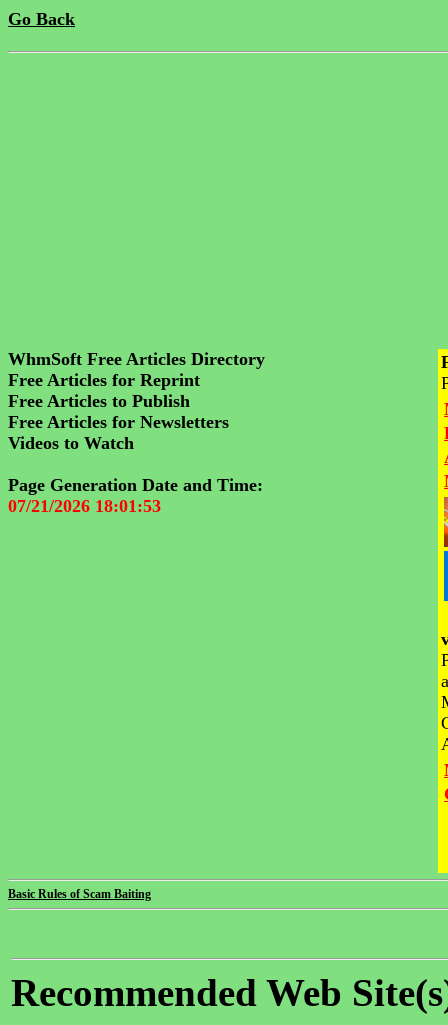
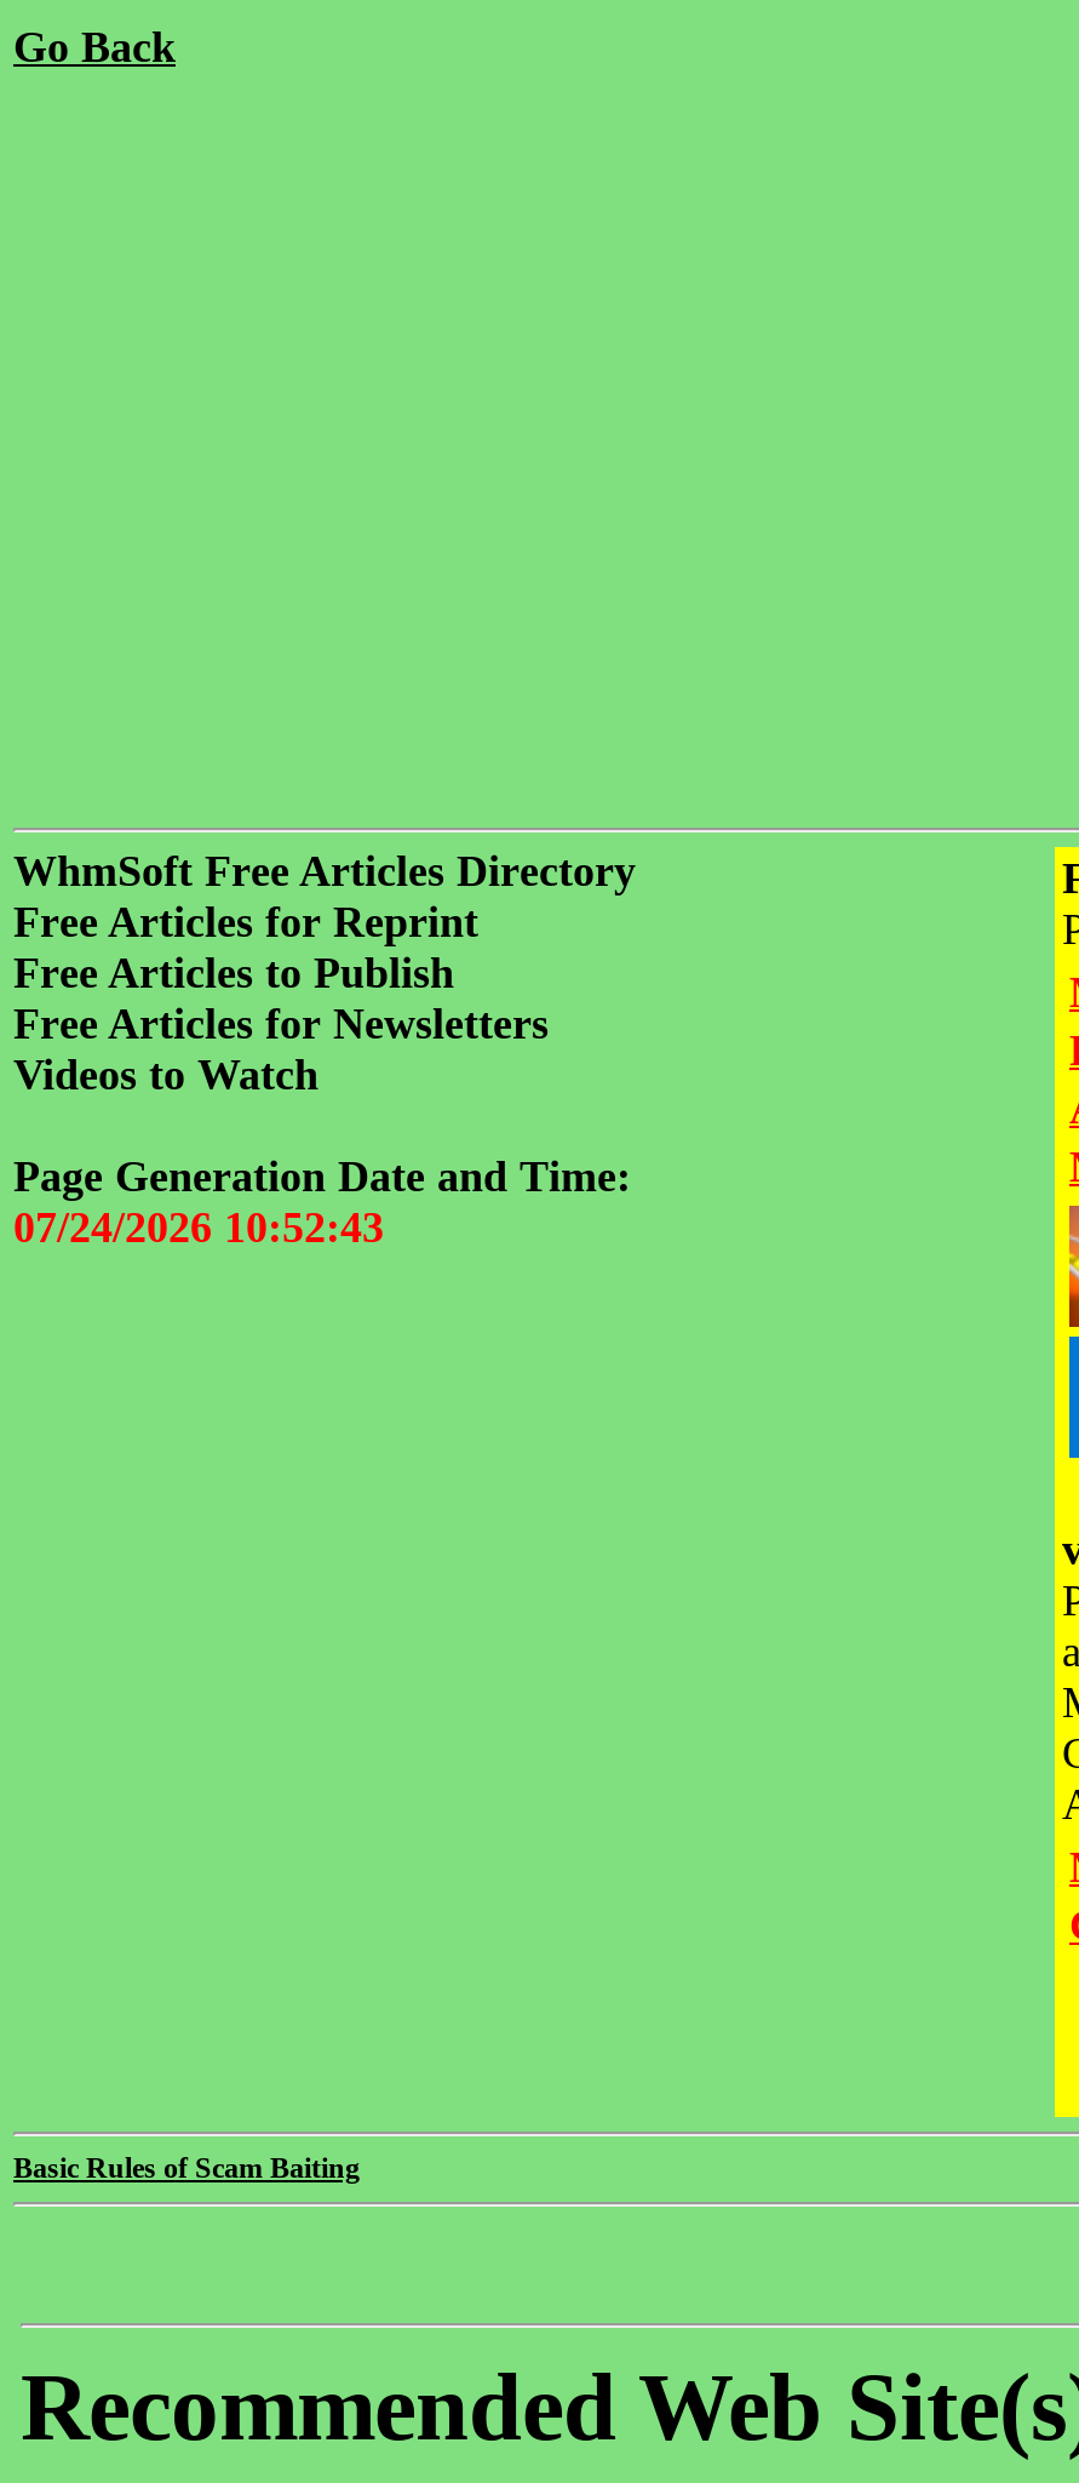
[8,496,161,516] 07/21/2026 18:01:53 -> [13,1203,384,1252] 07/24/2026 10:52:43

